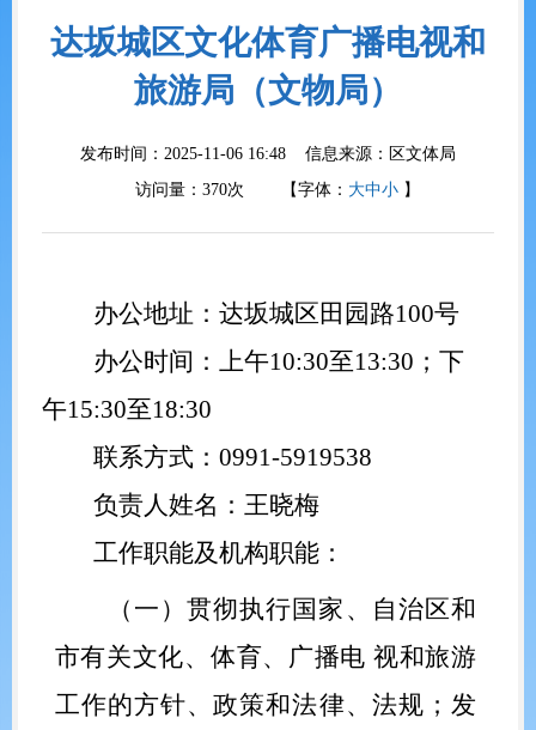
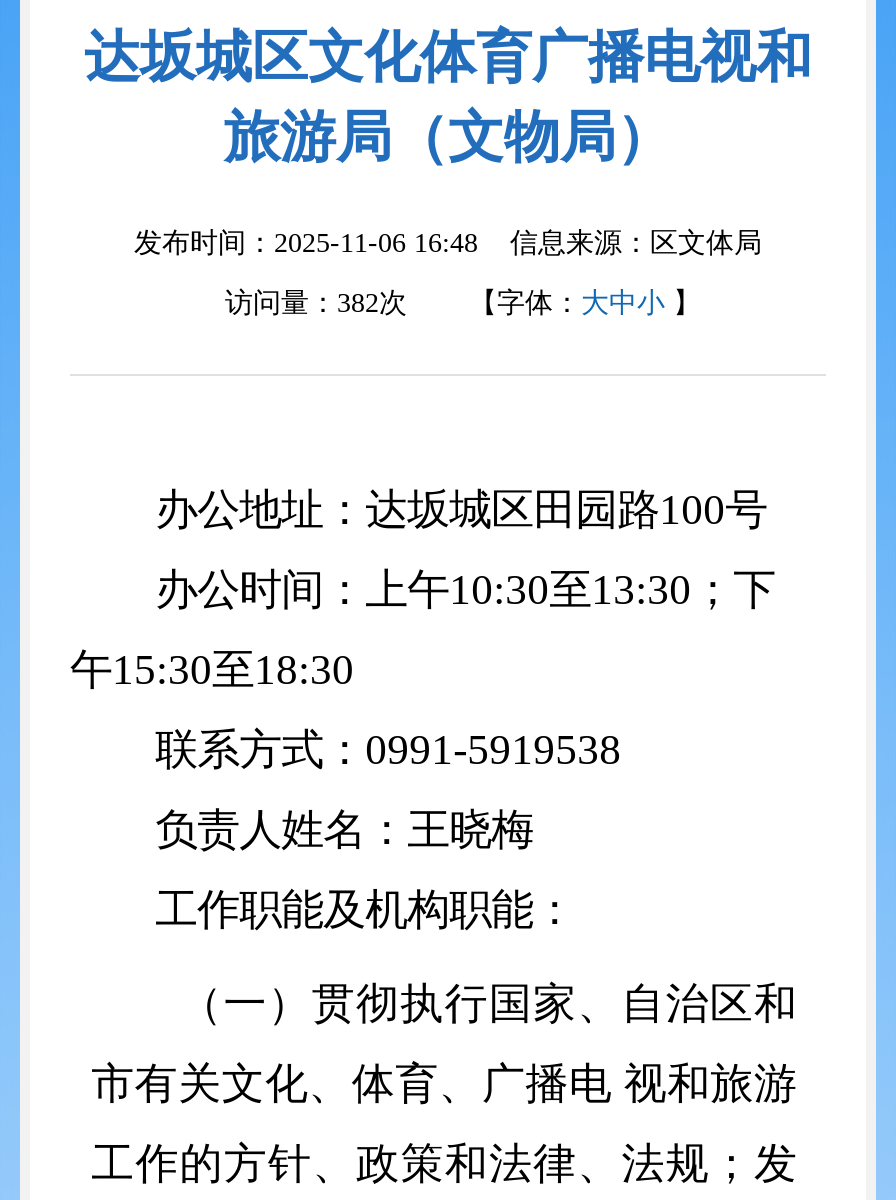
[135,181,419,199] 访问量：370次 【字体：大中小】 -> [225,288,701,318] 访问量：382次 【字体：大中小】

